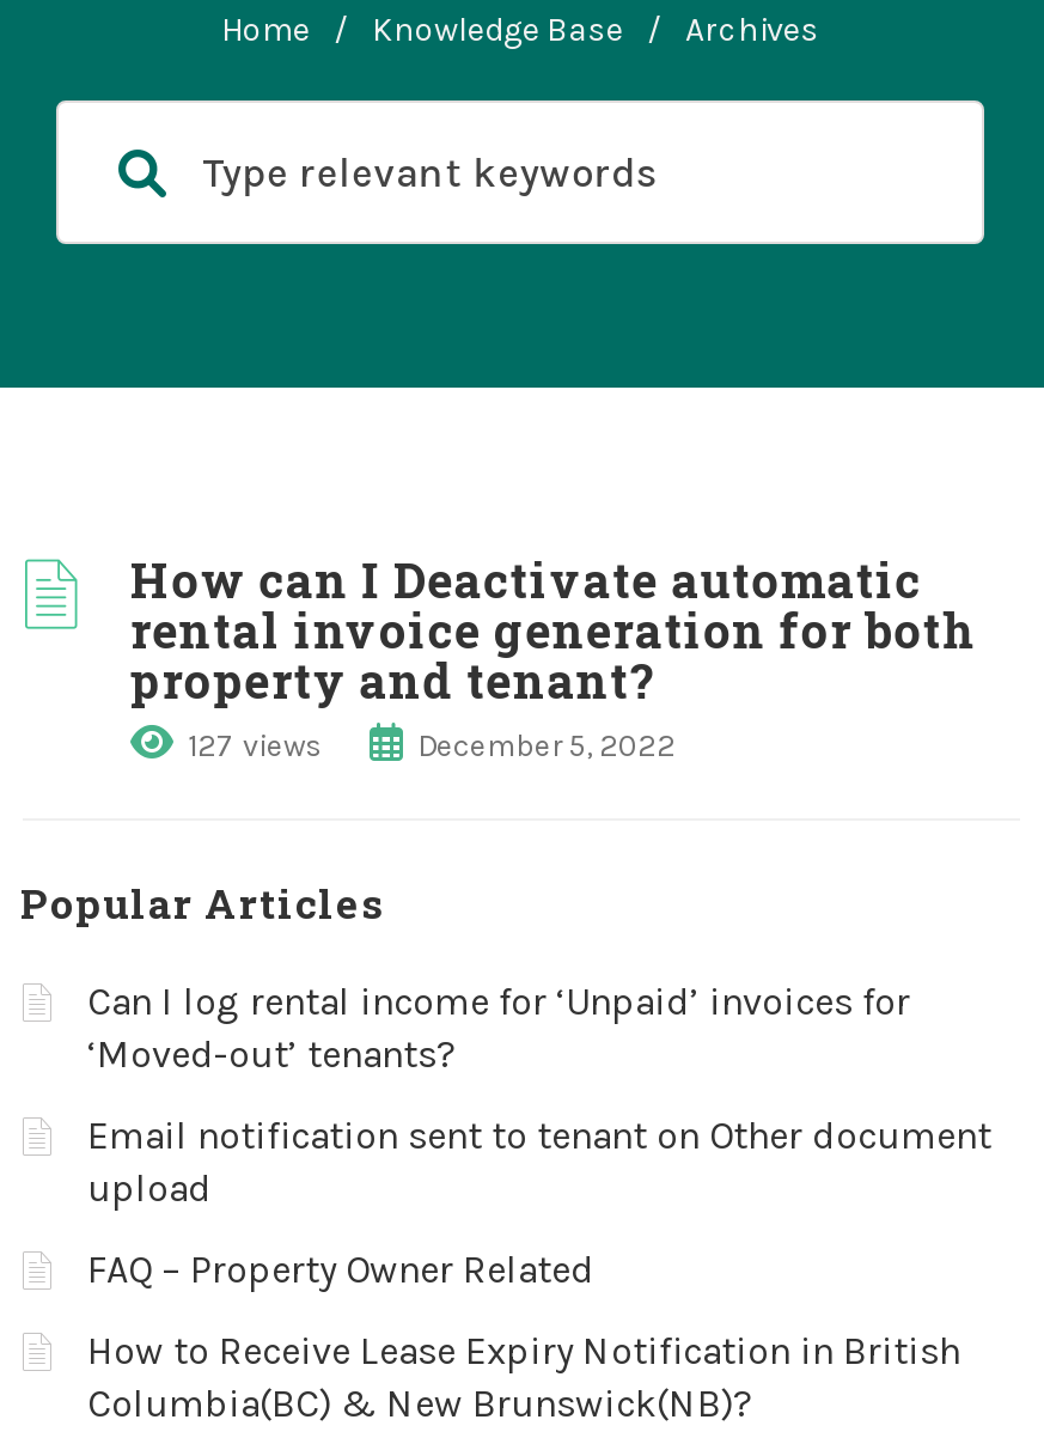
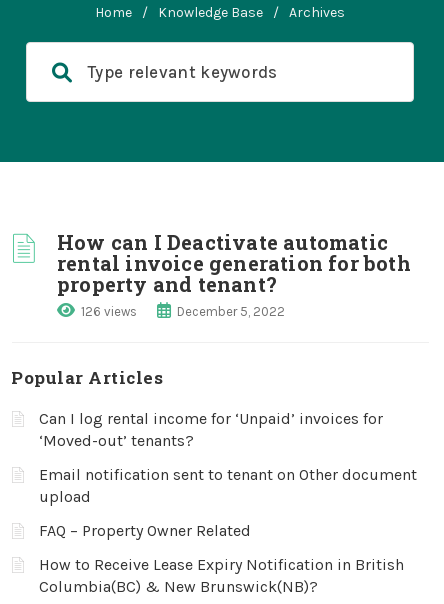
[188,727,322,763] 127 views -> [81,304,137,319] 126 views

